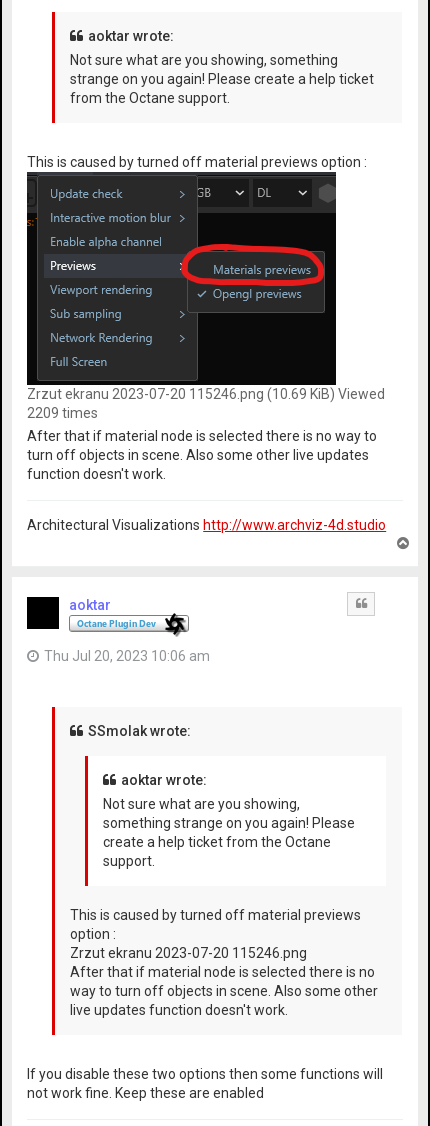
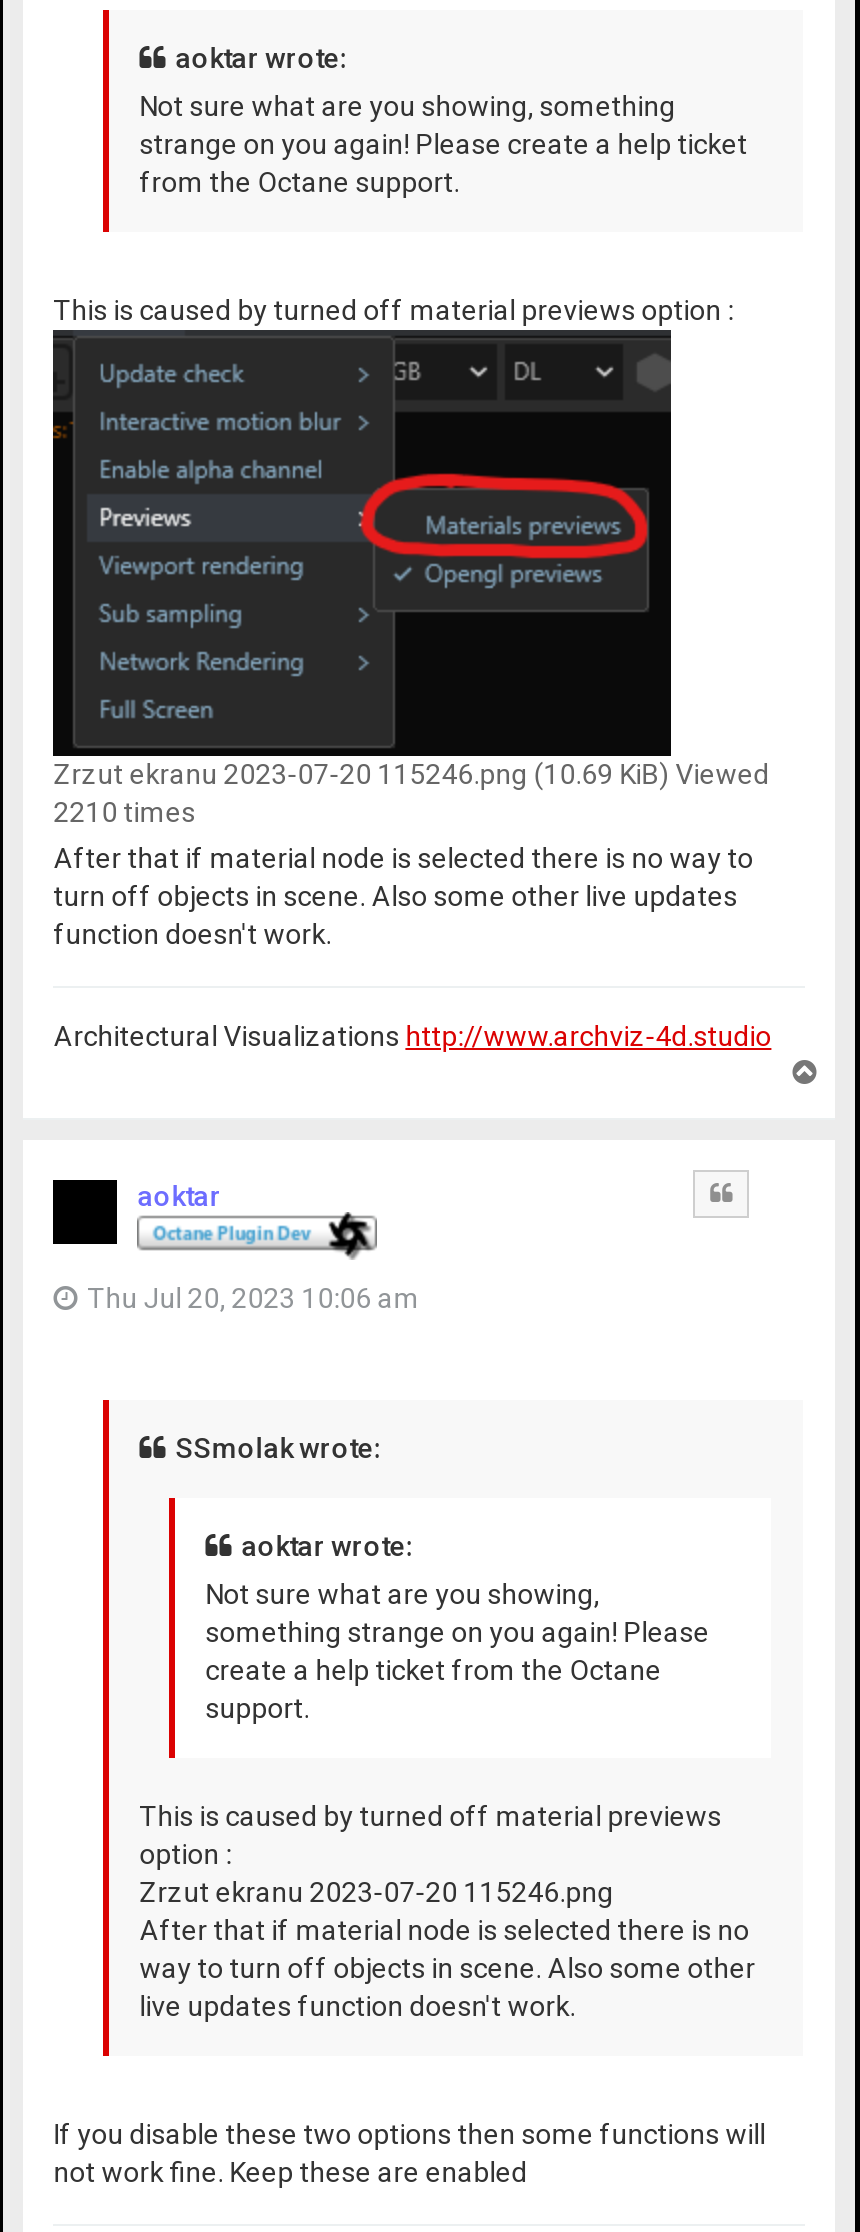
[27,405,98,421] 2209 times -> [53,796,195,828] 2210 times

